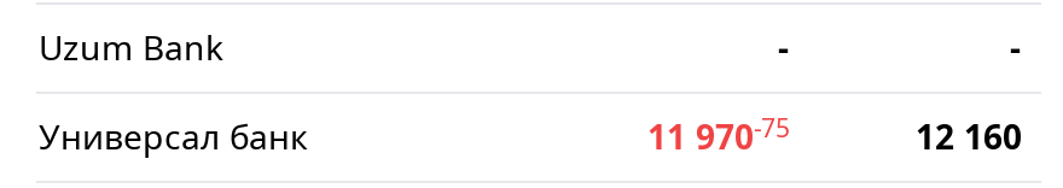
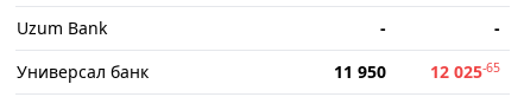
[647,110,1022,159] 11 970-75 | 12 160 -> [334,59,500,83] 11 950 | 12 025-65

